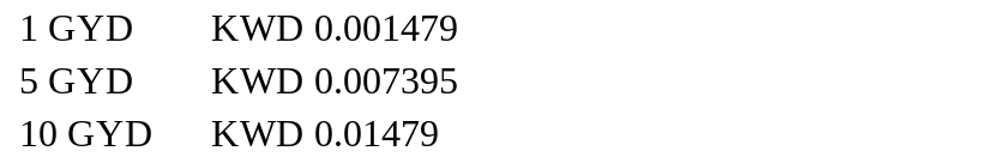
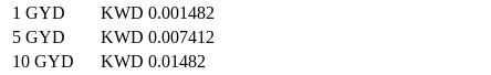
[19,8,458,48] 1 GYD KWD 0.001479 -> [12,4,215,22] 1 GYD KWD 0.001482
[19,60,458,101] 5 GYD KWD 0.007395 -> [12,28,215,47] 5 GYD KWD 0.007412
[19,113,439,154] 10 GYD KWD 0.01479 -> [12,52,206,71] 10 GYD KWD 0.01482

